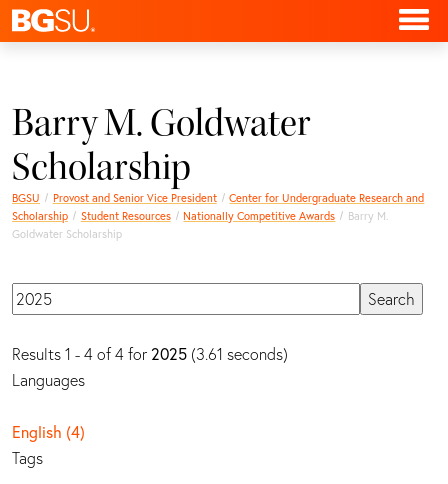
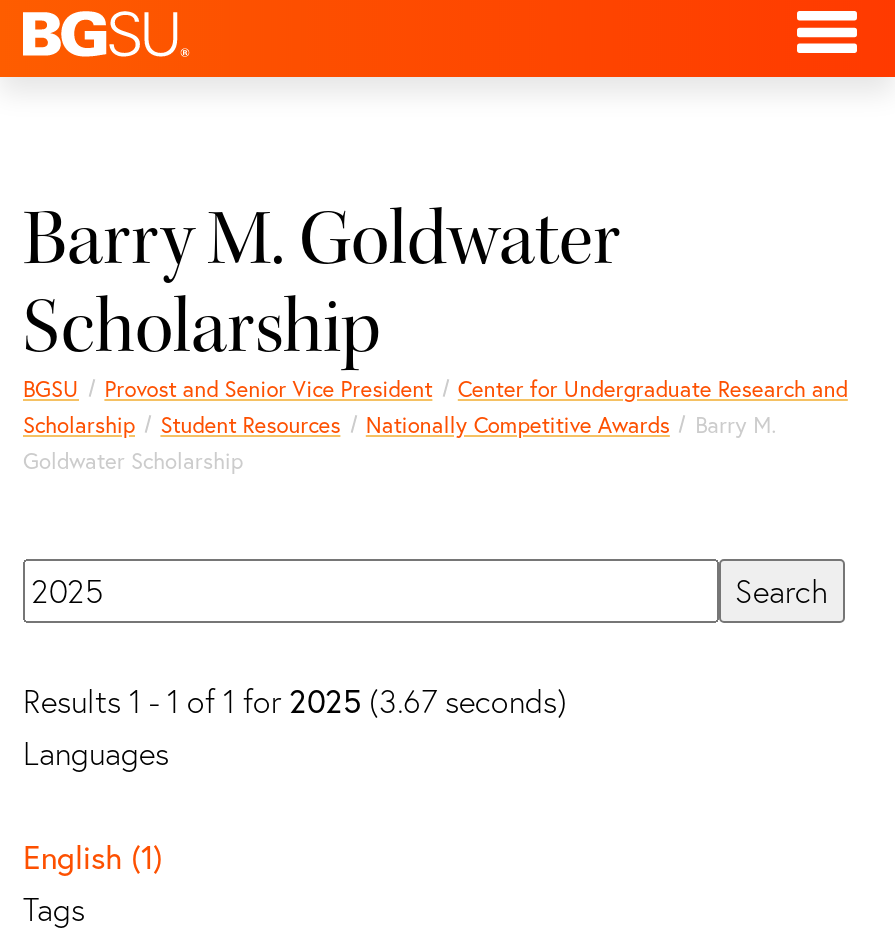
[12,344,288,364] Results 1 - 4 of 4 for 2025 (3.61 seconds) -> [23,680,567,720] Results 1 - 1 of 1 for 2025 (3.67 seconds)
[12,422,85,442] English (4) -> [23,837,163,877] English (1)

